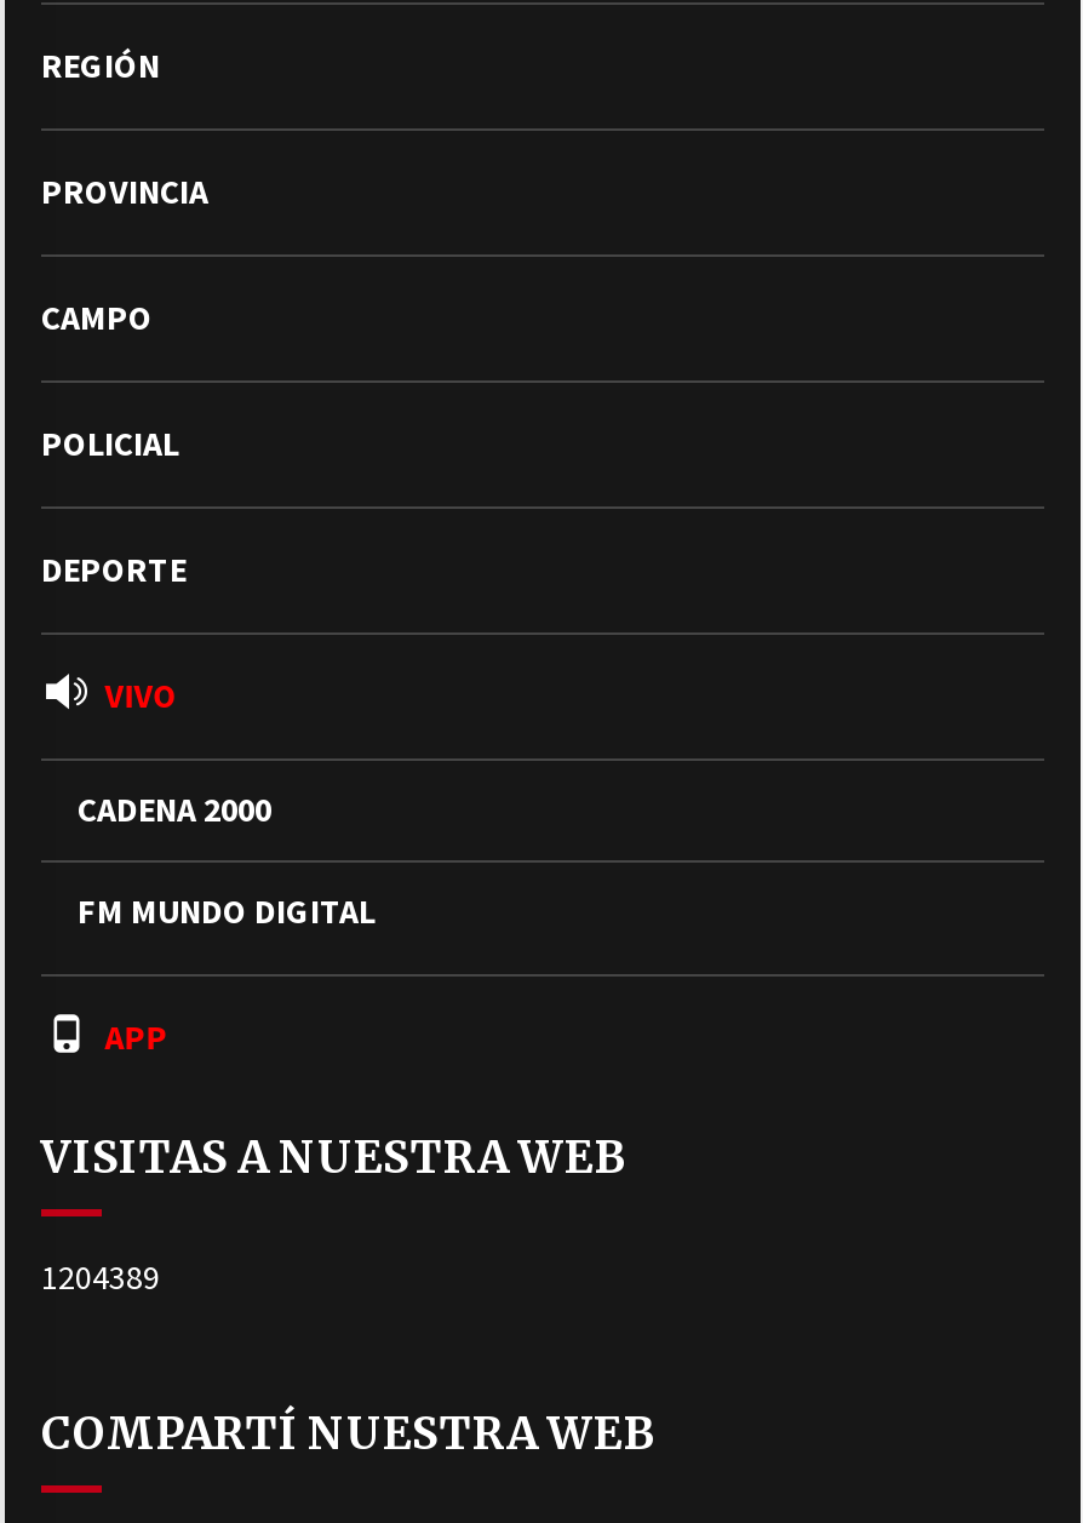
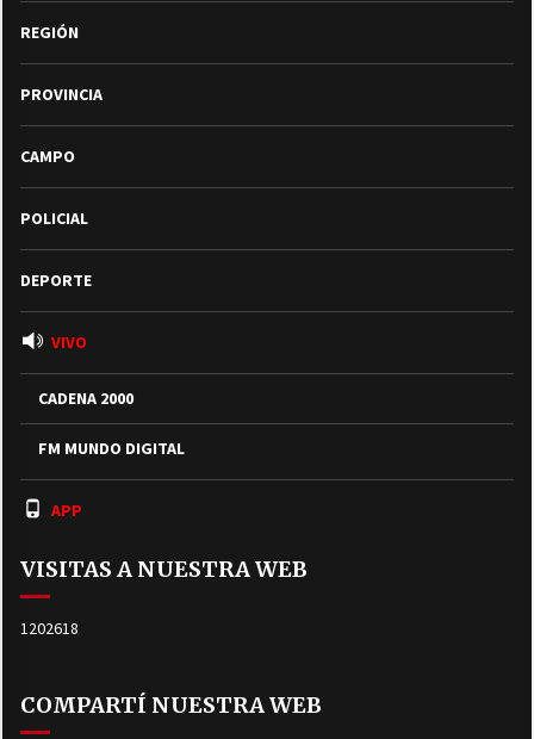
[41,1254,160,1298] 1204389 -> [20,617,79,638] 1202618

